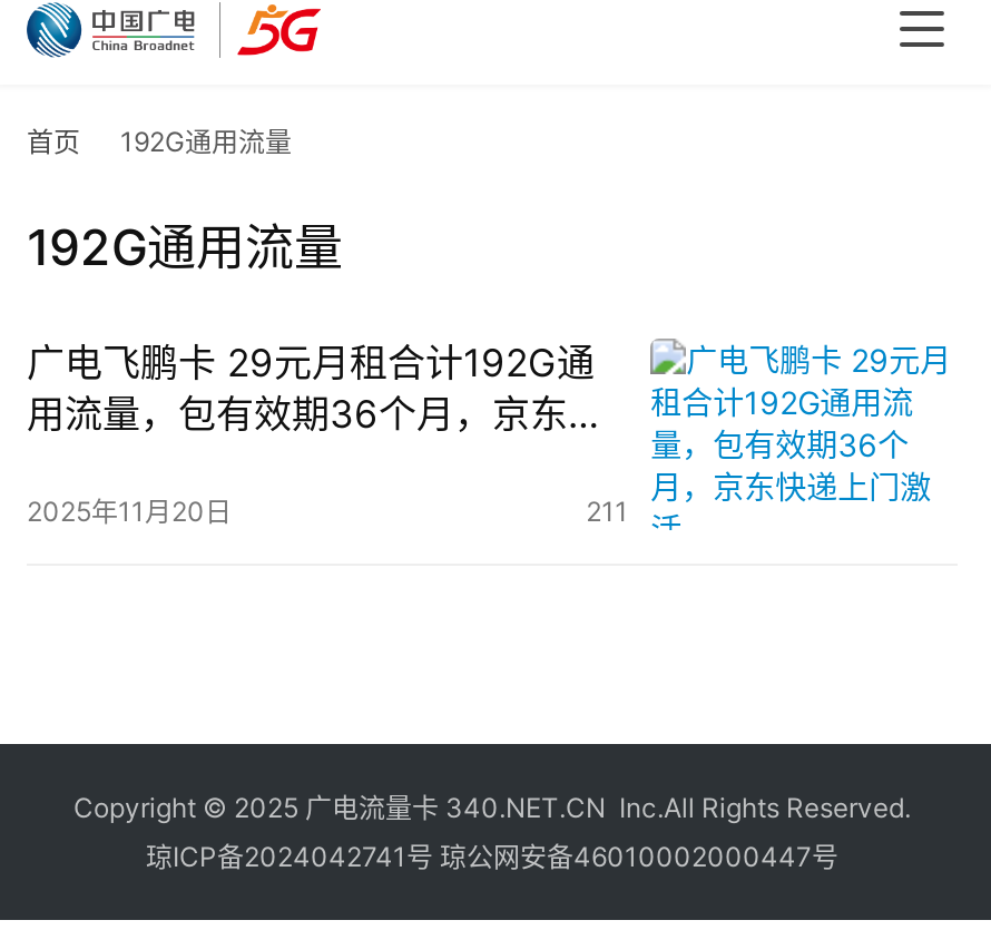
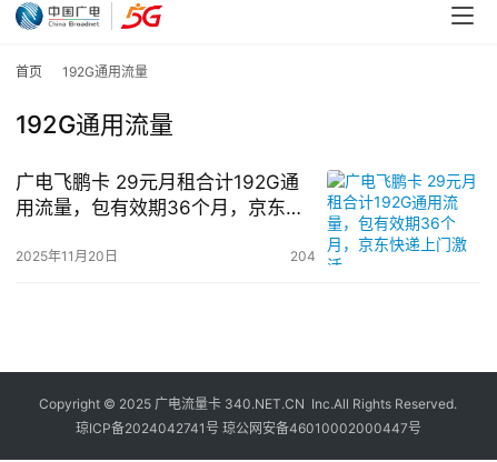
[586,495,628,529] 211 -> [290,248,316,265] 204

